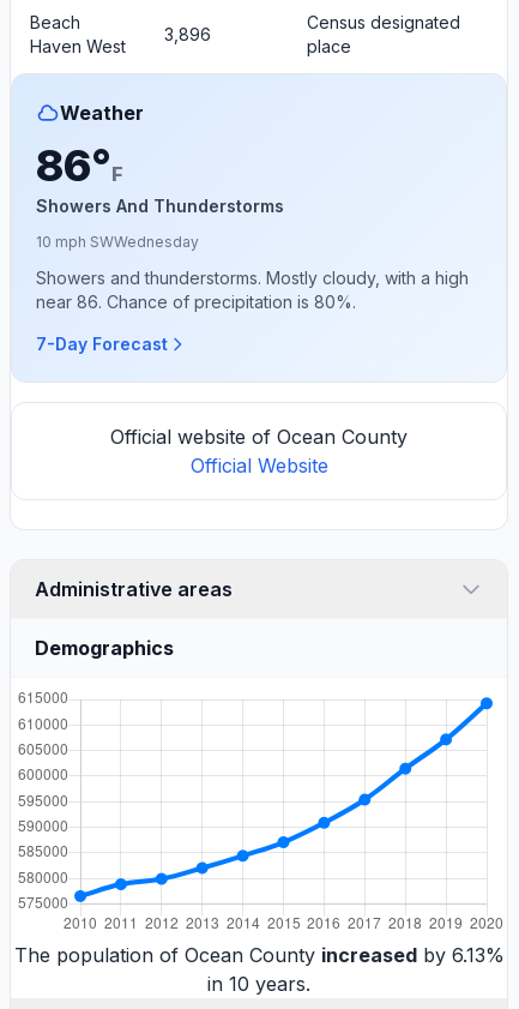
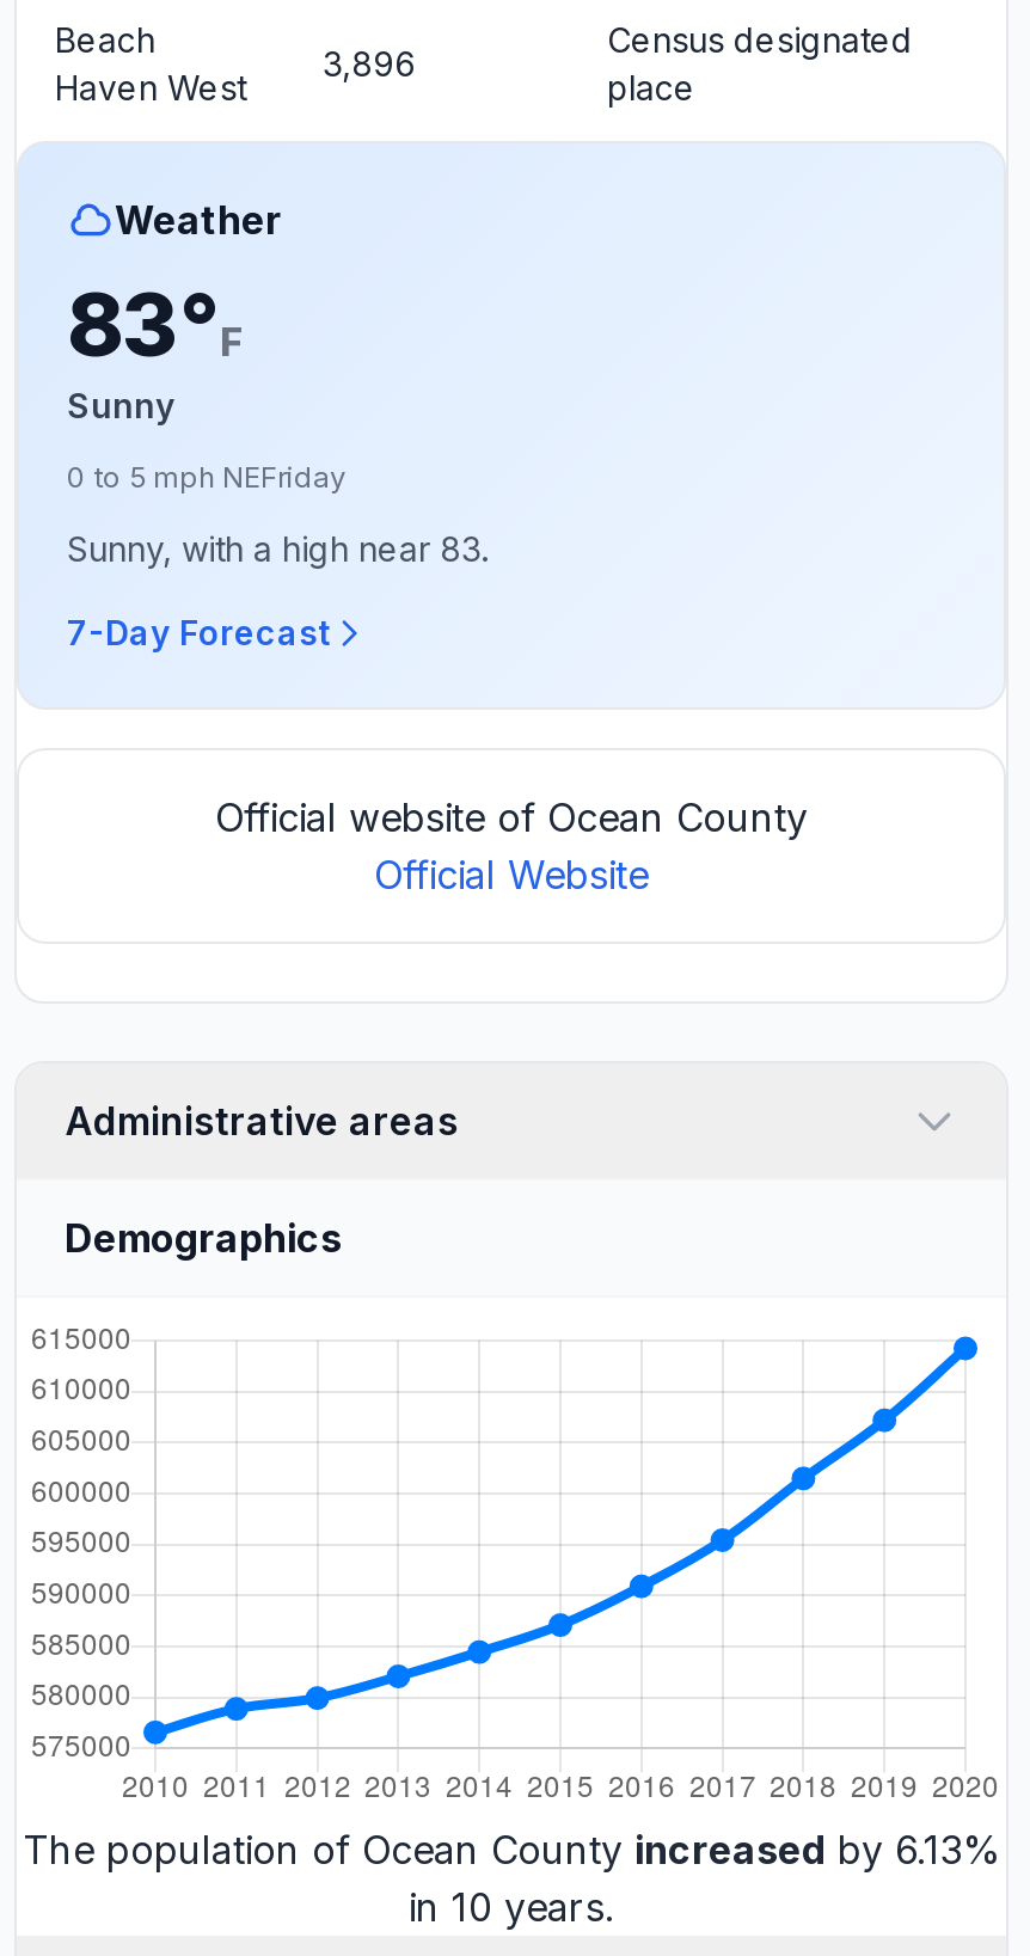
[36,139,284,215] 86°F | Showers And Thunderstorms -> [67,271,244,424] 83°F | Sunny
[36,232,199,250] 10 mph SWWednesday -> [67,458,347,493] 0 to 5 mph NEFriday
[36,267,469,311] Showers and thunderstorms. Mostly cloudy, with a high | near 86. Chance of precipitation is 80%. -> [67,527,488,568] Sunny, with a high near 83.

